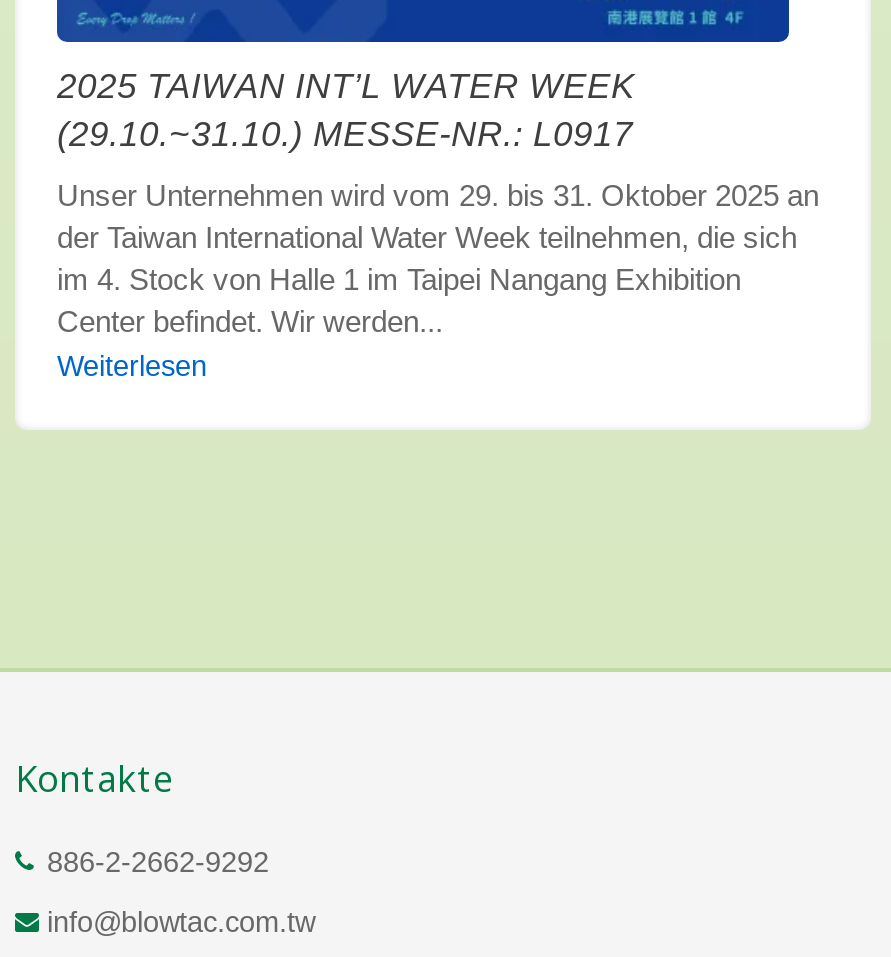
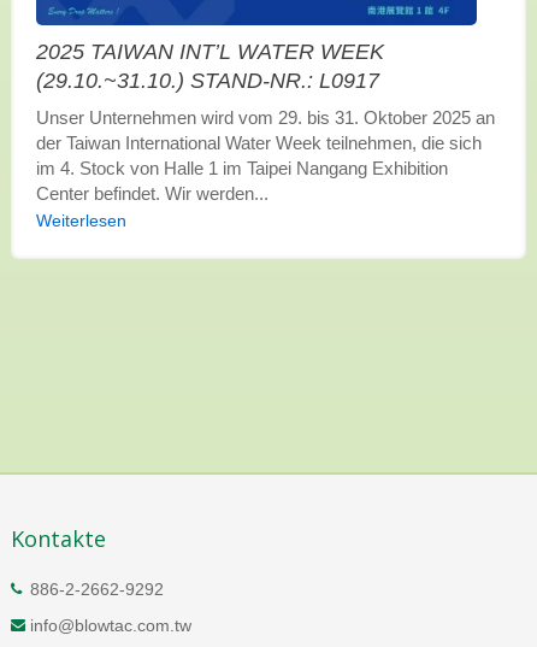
[57,115,633,155] (29.10.~31.10.) MESSE-NR.: L0917 -> [36,69,379,93] (29.10.~31.10.) STAND-NR.: L0917

